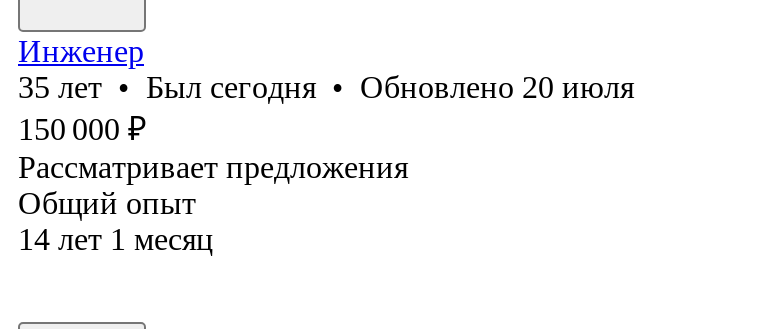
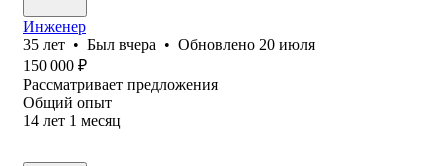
[18,70,634,104] 35 лет • Был сегодня • Обновлено 20 июля -> [23,36,315,53] 35 лет • Был вчера • Обновлено 20 июля

